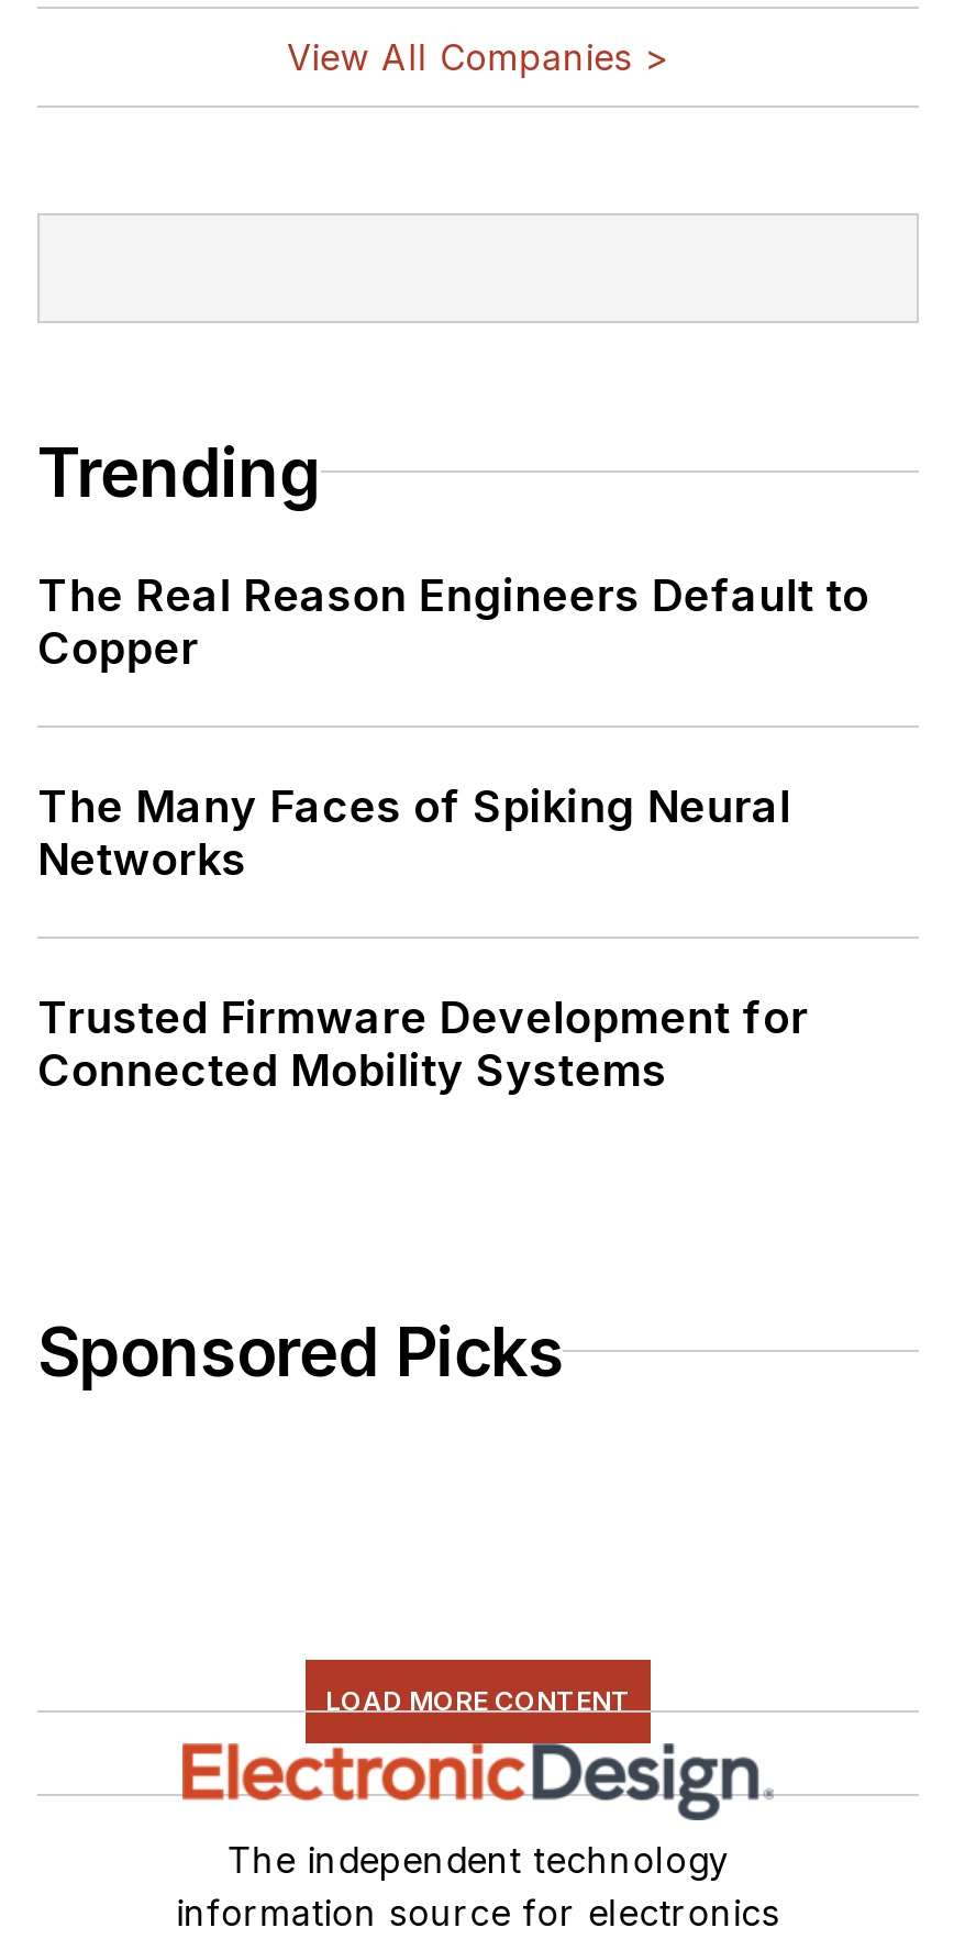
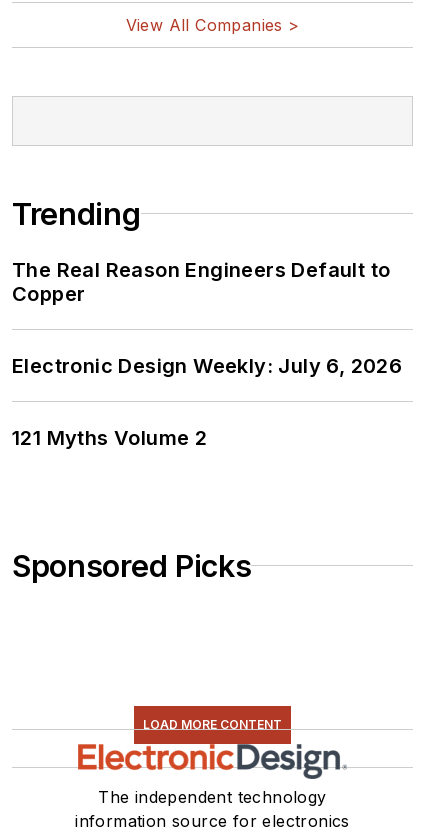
[37,780,791,885] The Many Faces of Spiking Neural | Networks -> [12,354,402,378] Electronic Design Weekly: July 6, 2026
[37,991,808,1096] Trusted Firmware Development for | Connected Mobility Systems -> [12,426,207,450] 121 Myths Volume 2

